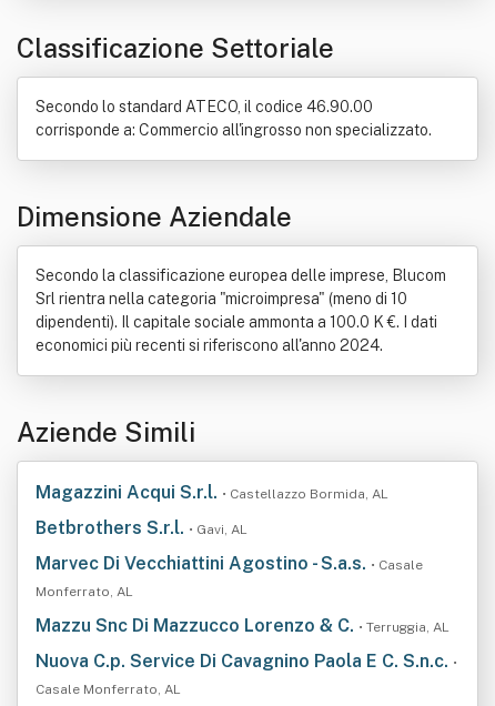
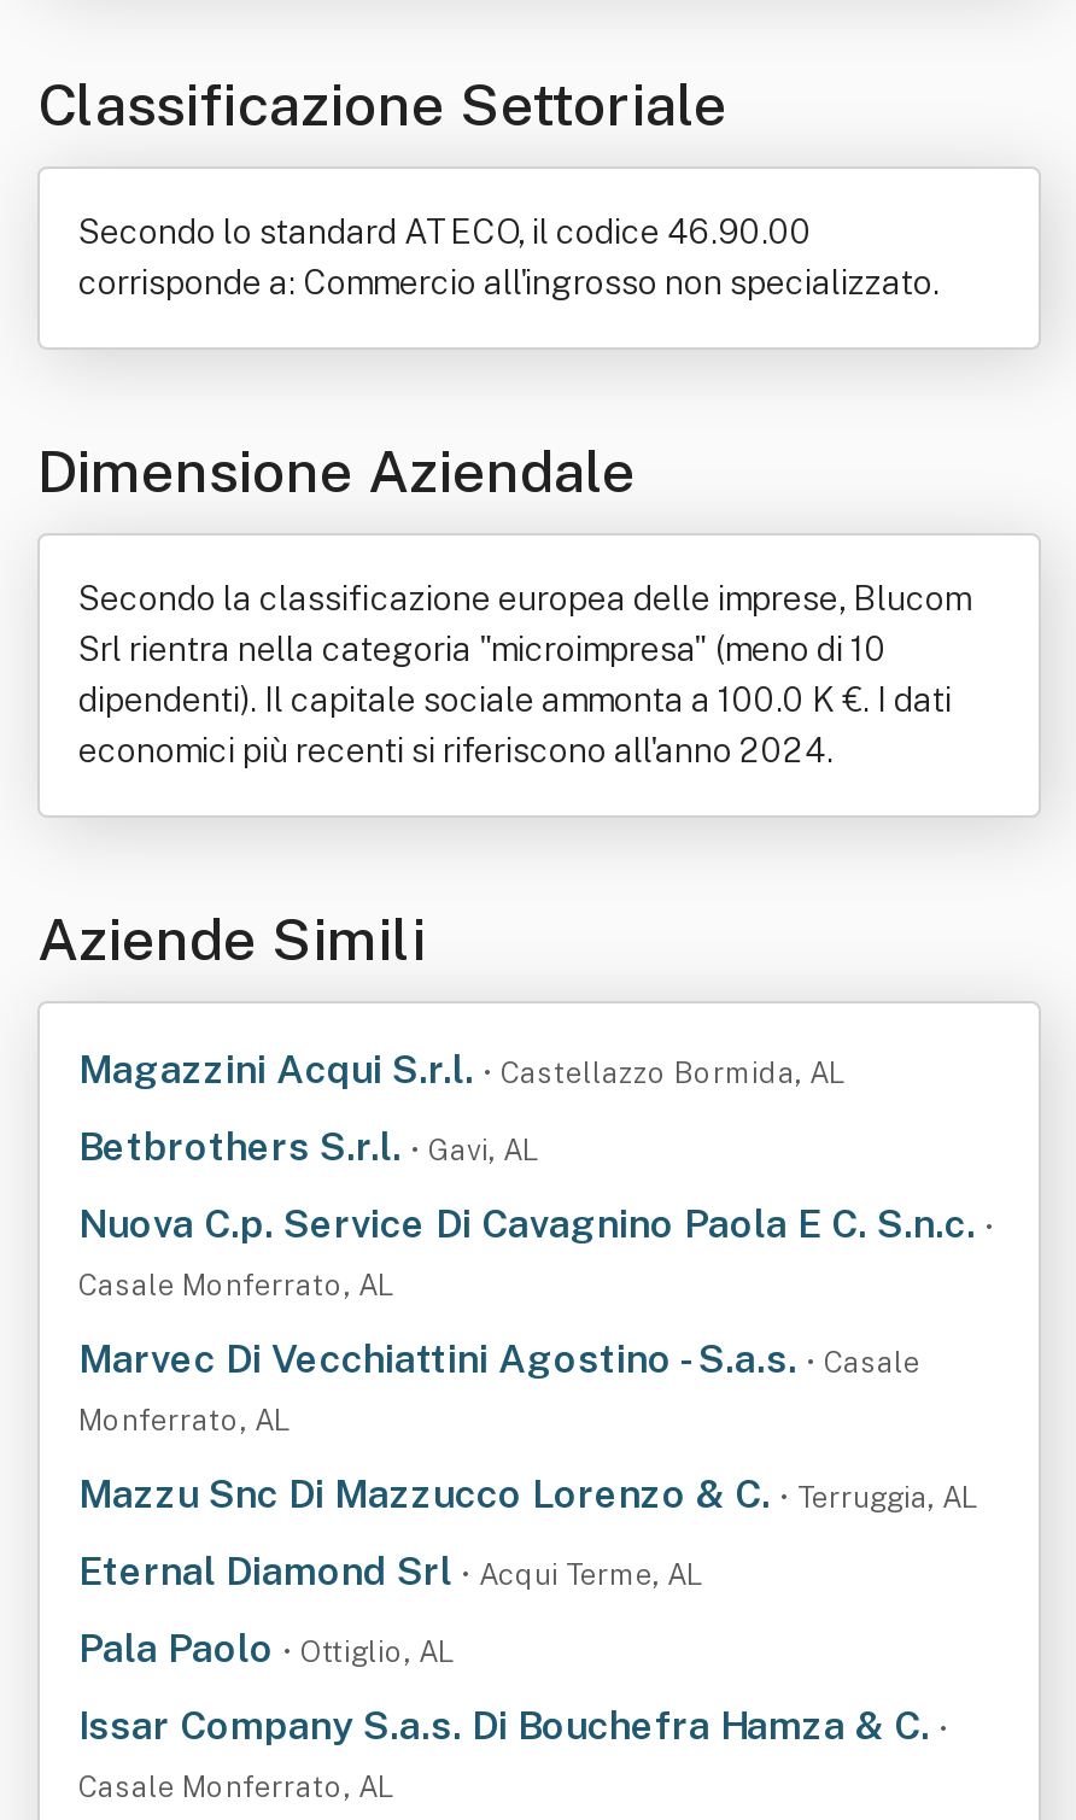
none -> [78,1269,394,1303] Casale Monferrato, AL
none -> [78,1549,949,1749] Eternal Diamond Srl • Acqui Terme, AL | Pala Paolo • Ottiglio, AL | Issar Company S.a.s. Di Bouchefra Hamza & C. •
moved [36,650,457,672] -> [78,1201,995,1247]: Nuova C.p. Service Di Cavagnino Paola E C. S.n.c. •

